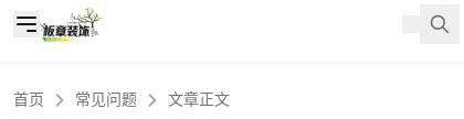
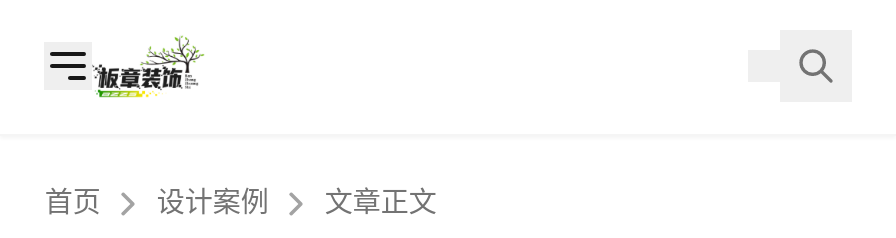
[76,91,137,108] 常见问题 -> [157,188,269,218] 设计案例

